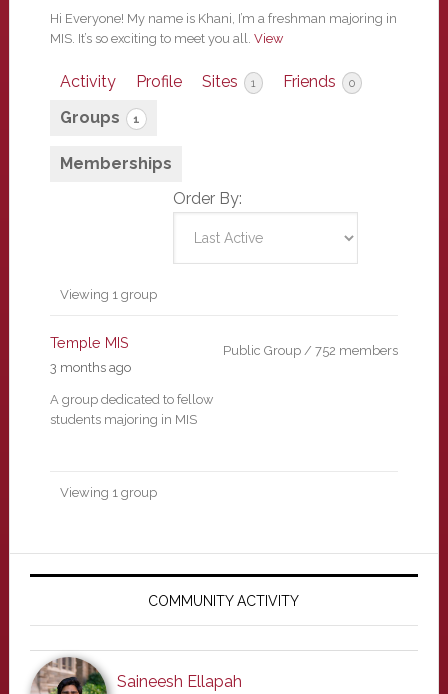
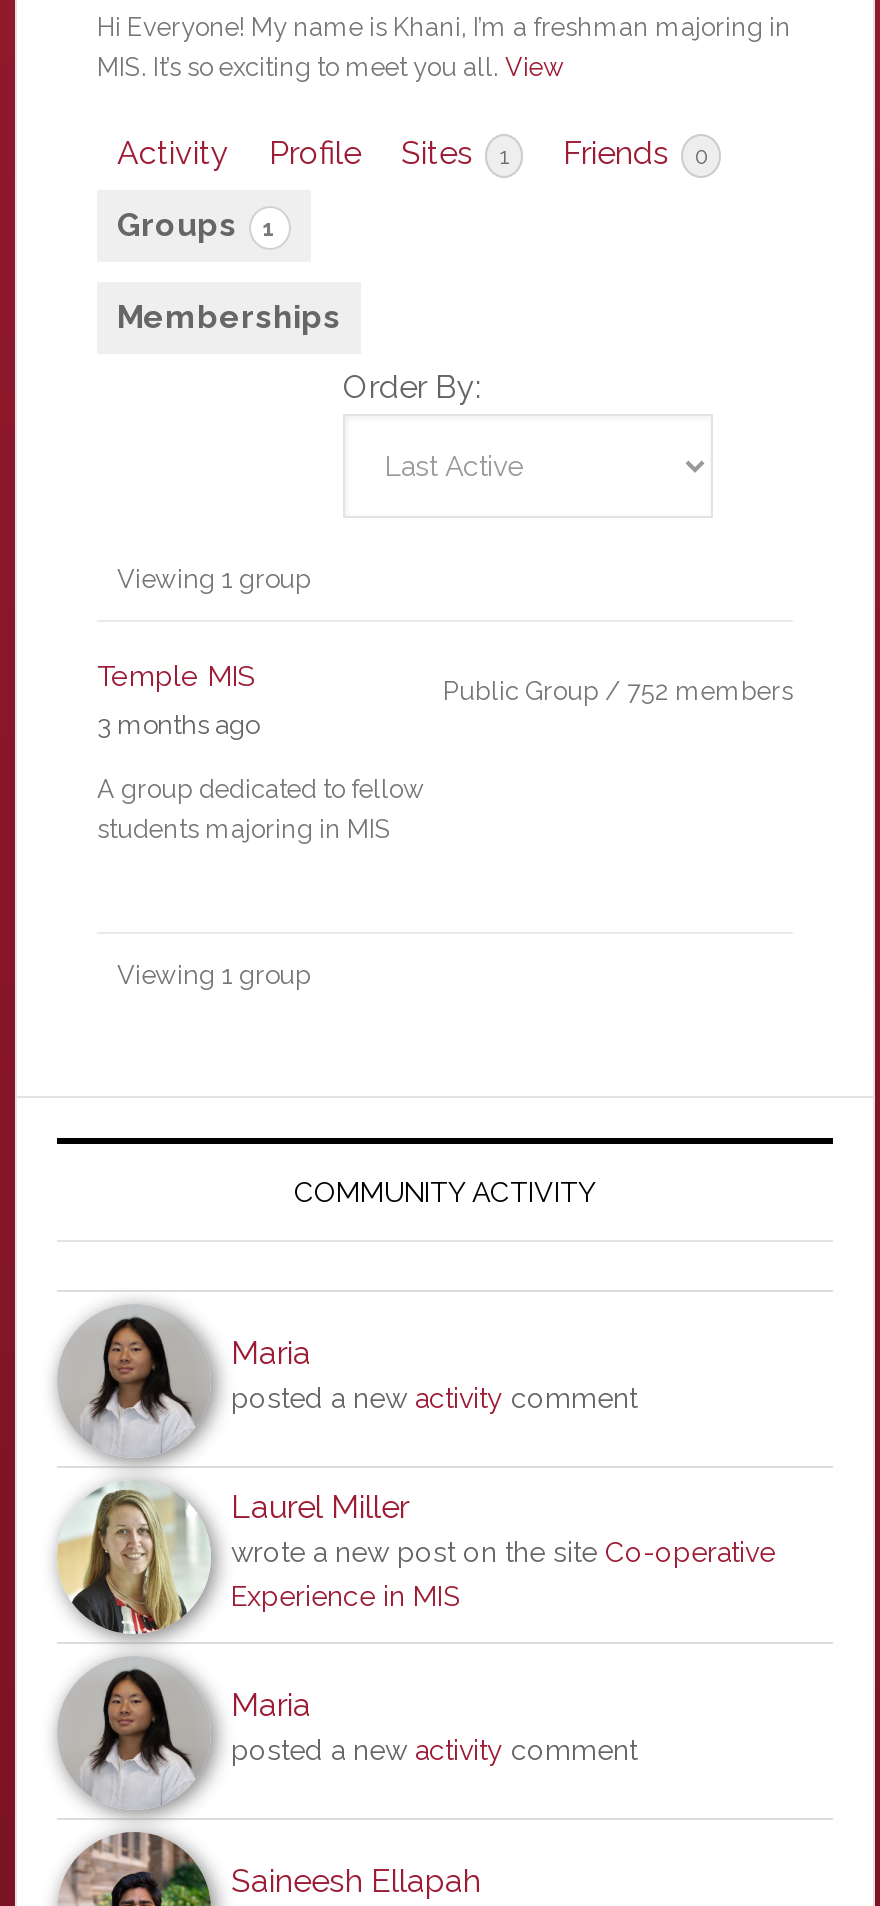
none -> [59,1306,775,1820] [image] | Maria | posted a new activity comment | Laurel Miller | wrote a new post on the site Co-operative | Experience in MIS | Maria | posted a new activity comment

